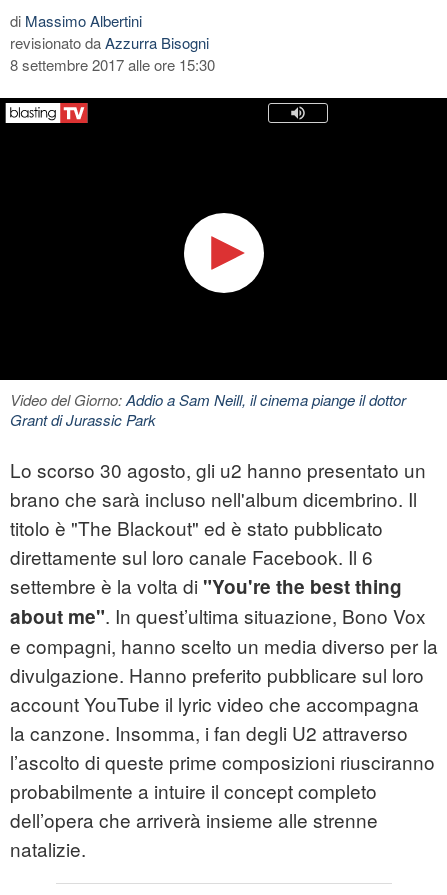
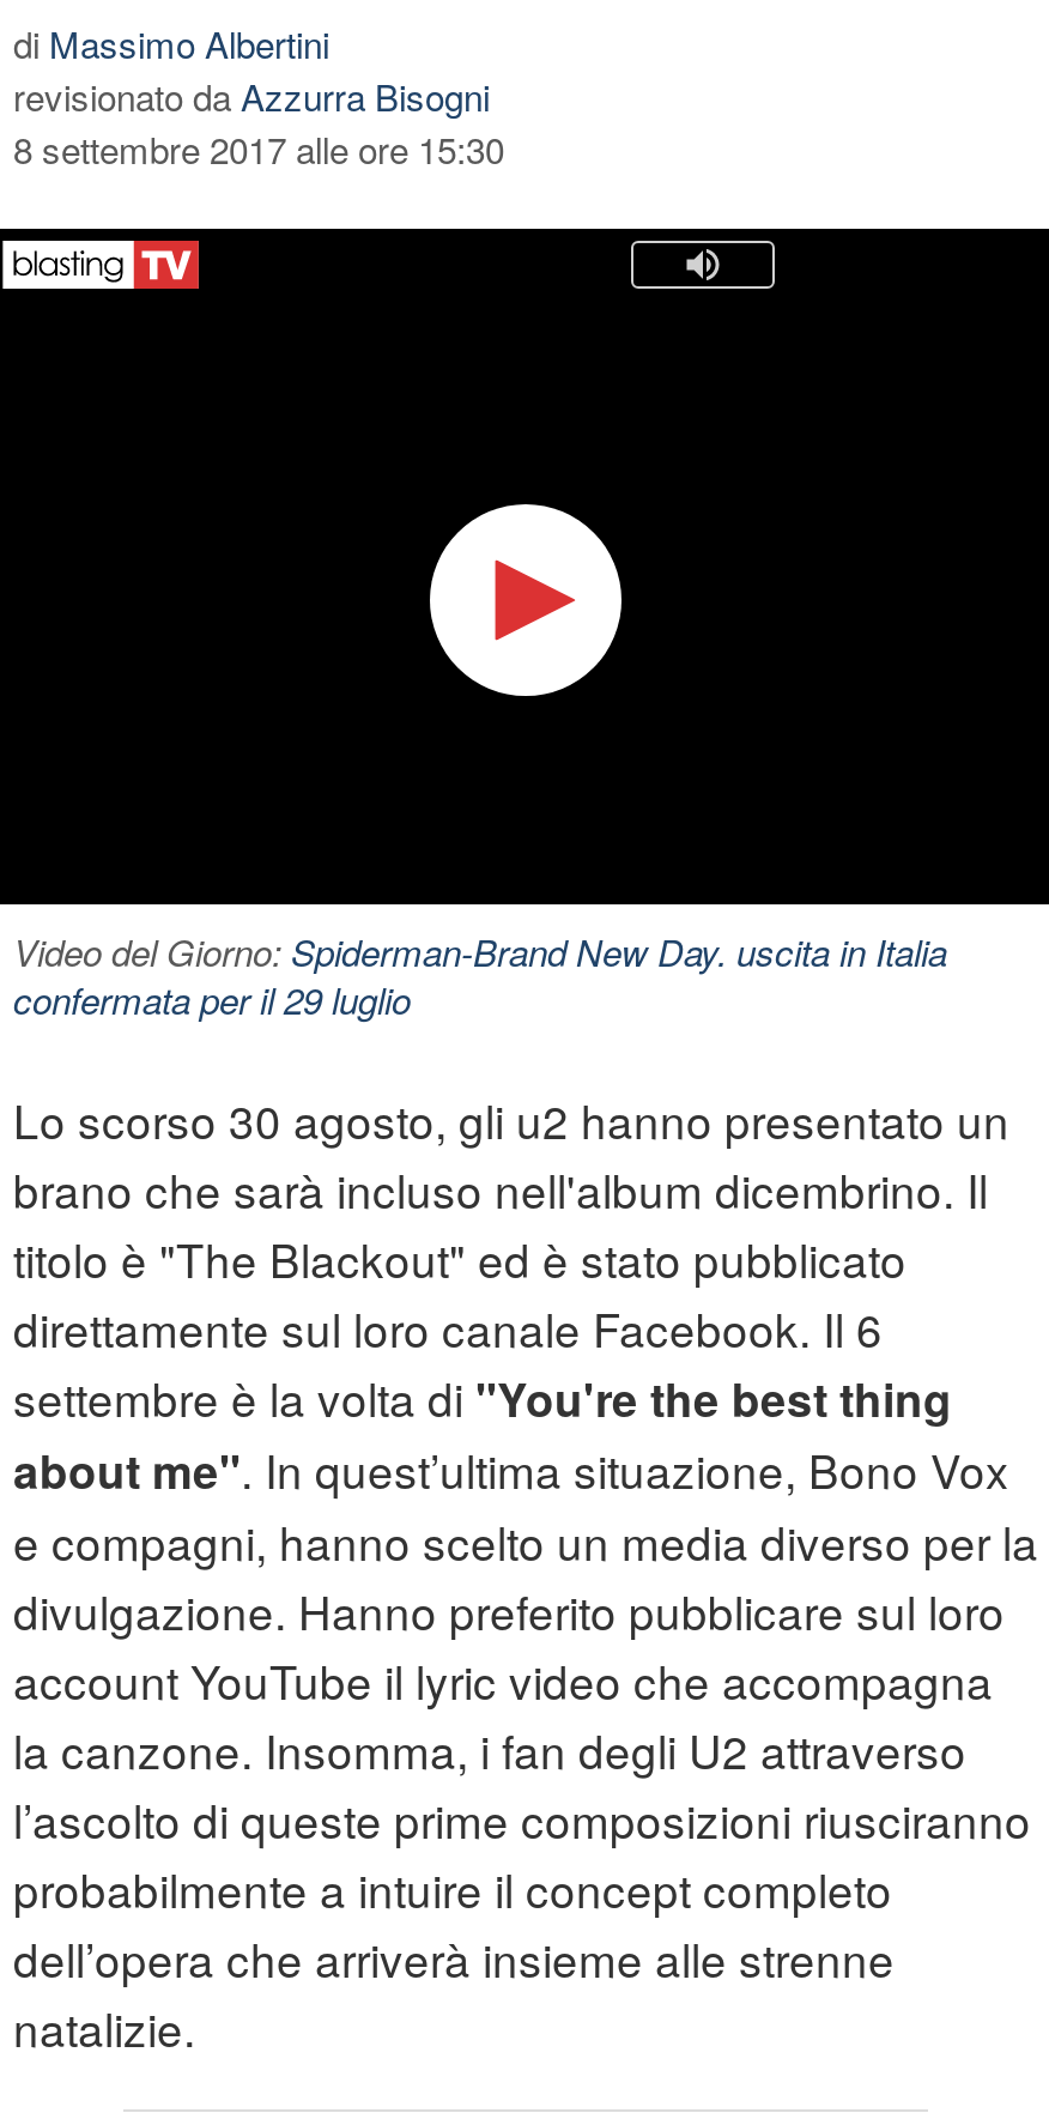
[10,389,406,430] Video del Giorno: Addio a Sam Neill, il cinema piange il dottor | Grant di Jurassic Park -> [13,927,947,1025] Video del Giorno: Spiderman-Brand New Day. uscita in Italia | confermata per il 29 luglio

